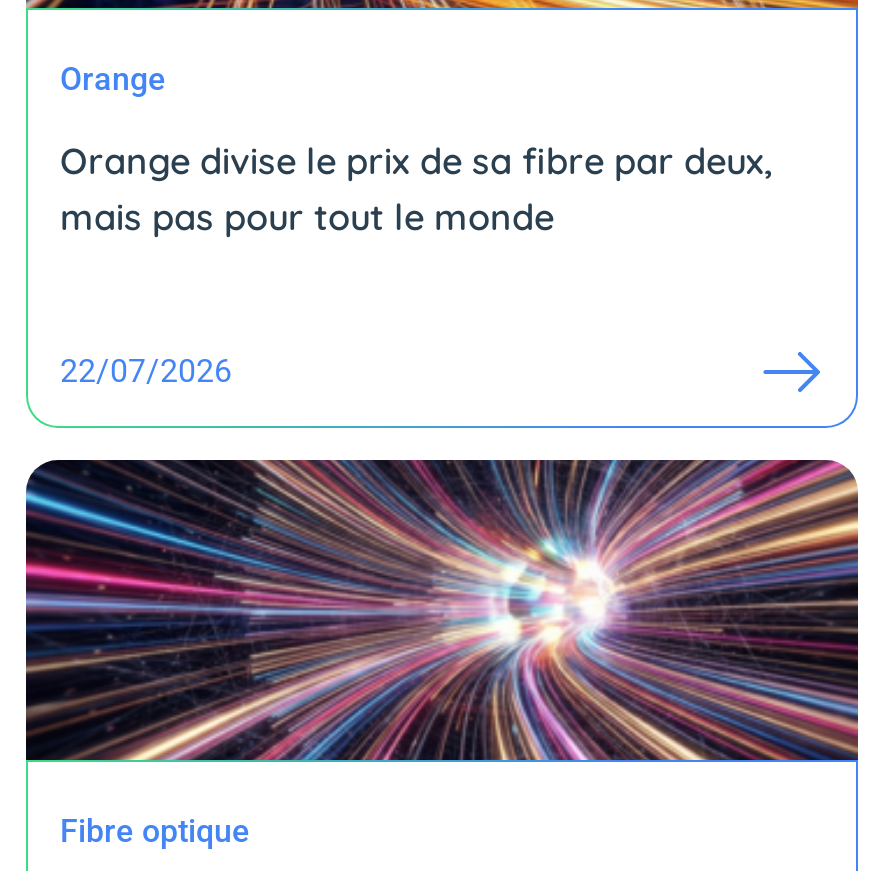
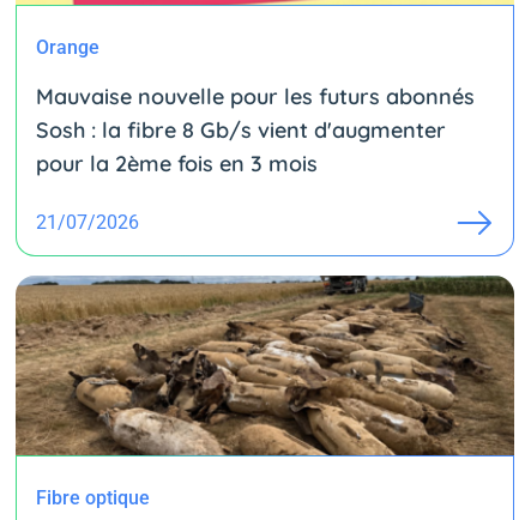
[60,137,772,239] Orange divise le prix de sa fibre par deux, | mais pas pour tout le monde -> [36,82,475,177] Mauvaise nouvelle pour les futurs abonnés | Sosh : la fibre 8 Gb/s vient d'augmenter | pour la 2ème fois en 3 mois
[60,351,232,389] 22/07/2026 -> [36,210,139,233] 21/07/2026
[24,458,860,762] [image] -> [14,274,515,456] [image]

